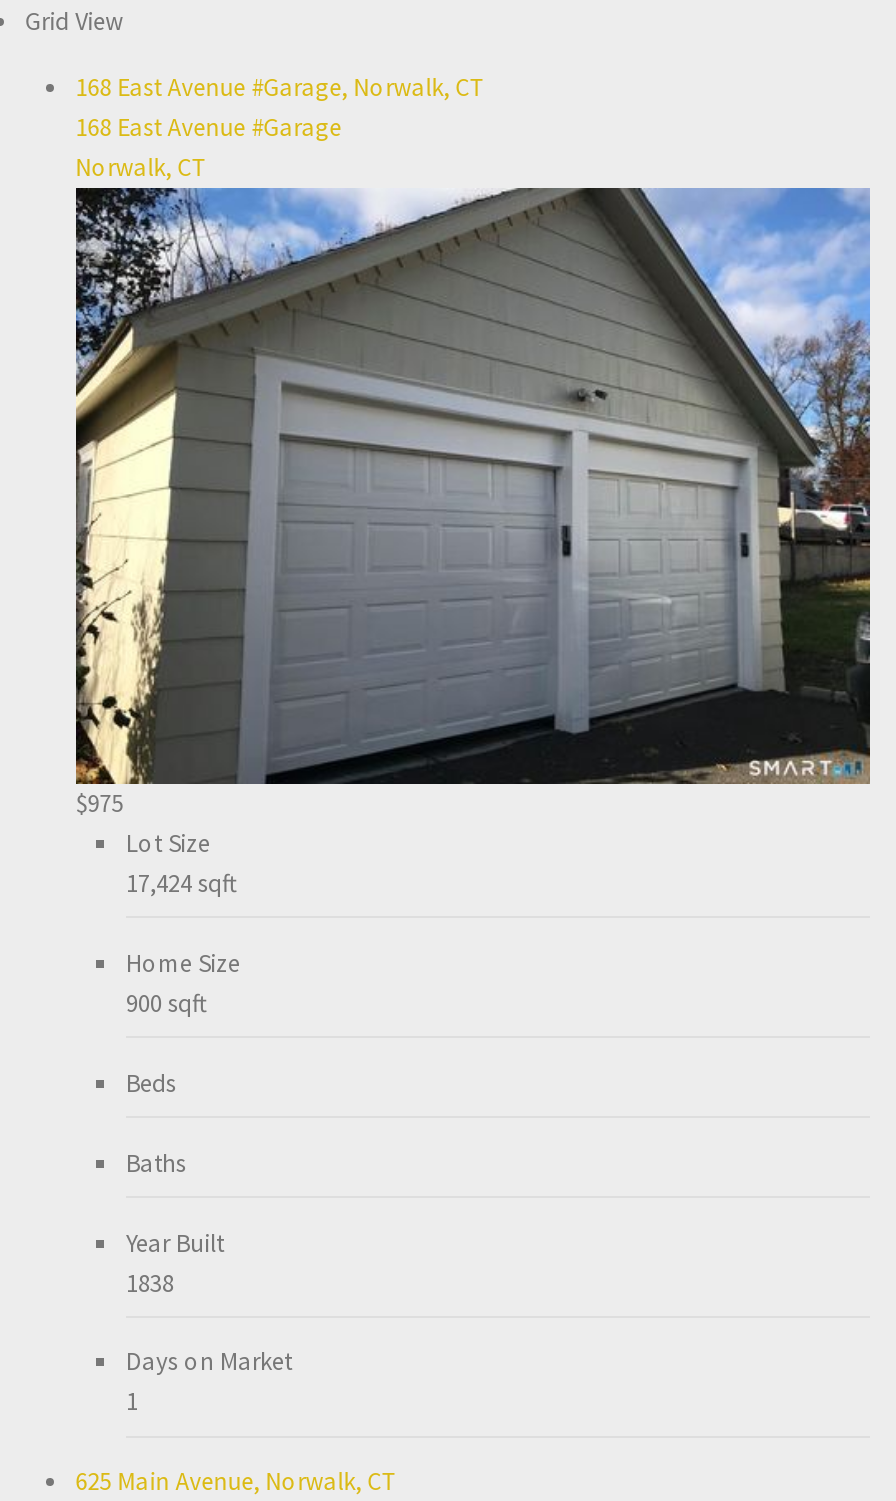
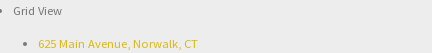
[76,72,484,182] 168 East Avenue #Garage, Norwalk, CT | 168 East Avenue #Garage | Norwalk, CT -> none
[74,186,872,1417] [image] | $975 | Lot Size | 17,424 sqft | Home Size | 900 sqft | Beds | Baths | Year Built | 1838 | Days on Market | 1 -> none

